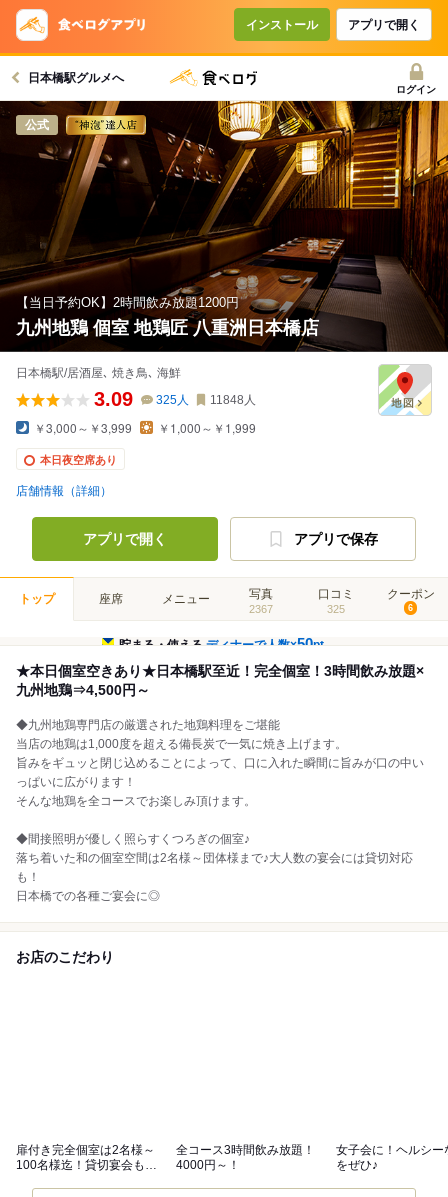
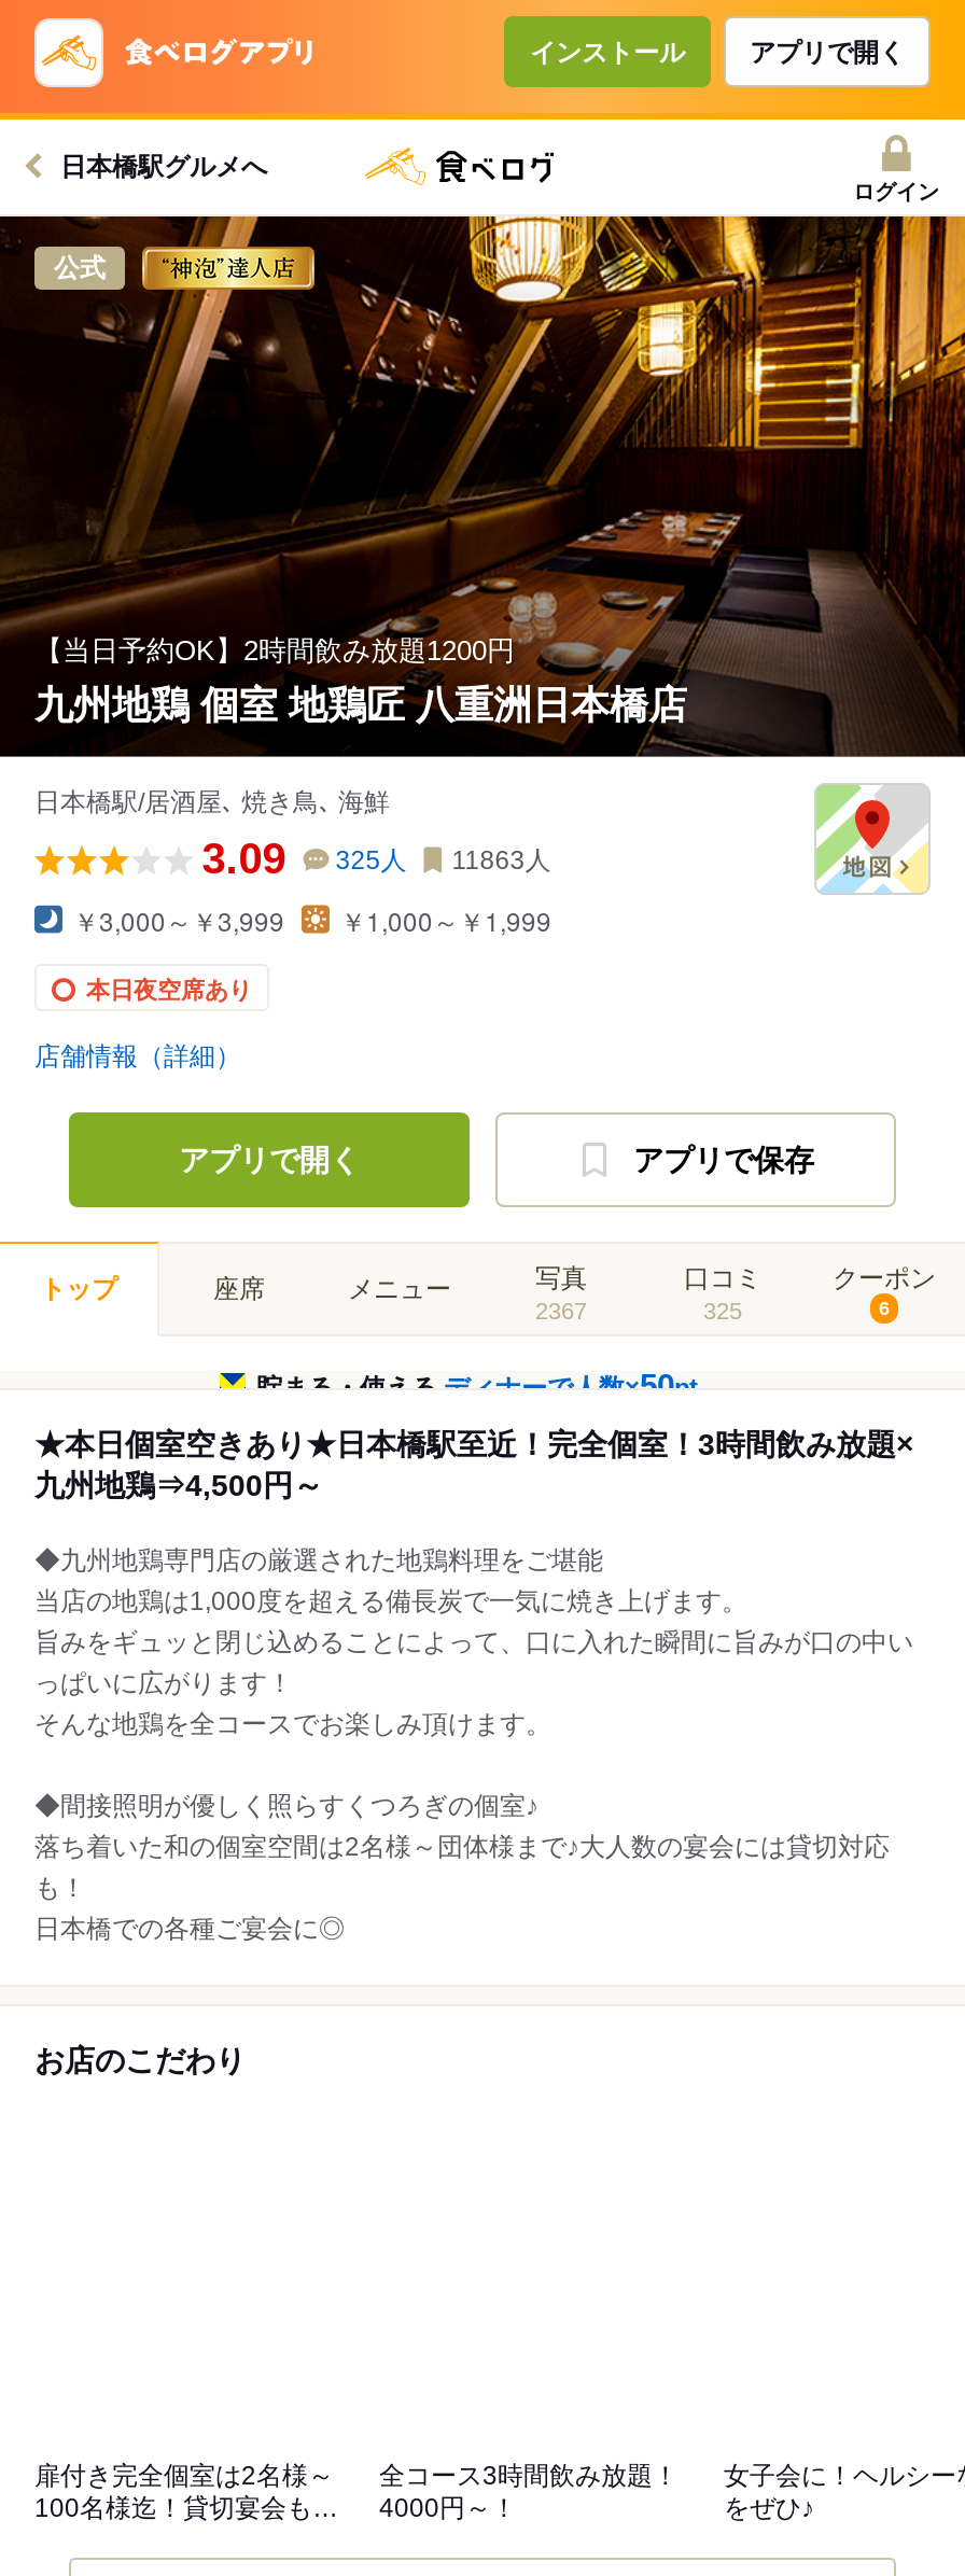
[94,388,256,410] 3.09 325人 11848人 -> [202,834,551,882] 3.09 325人 11863人

